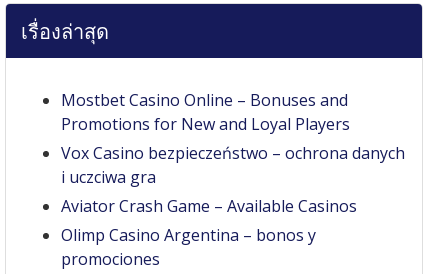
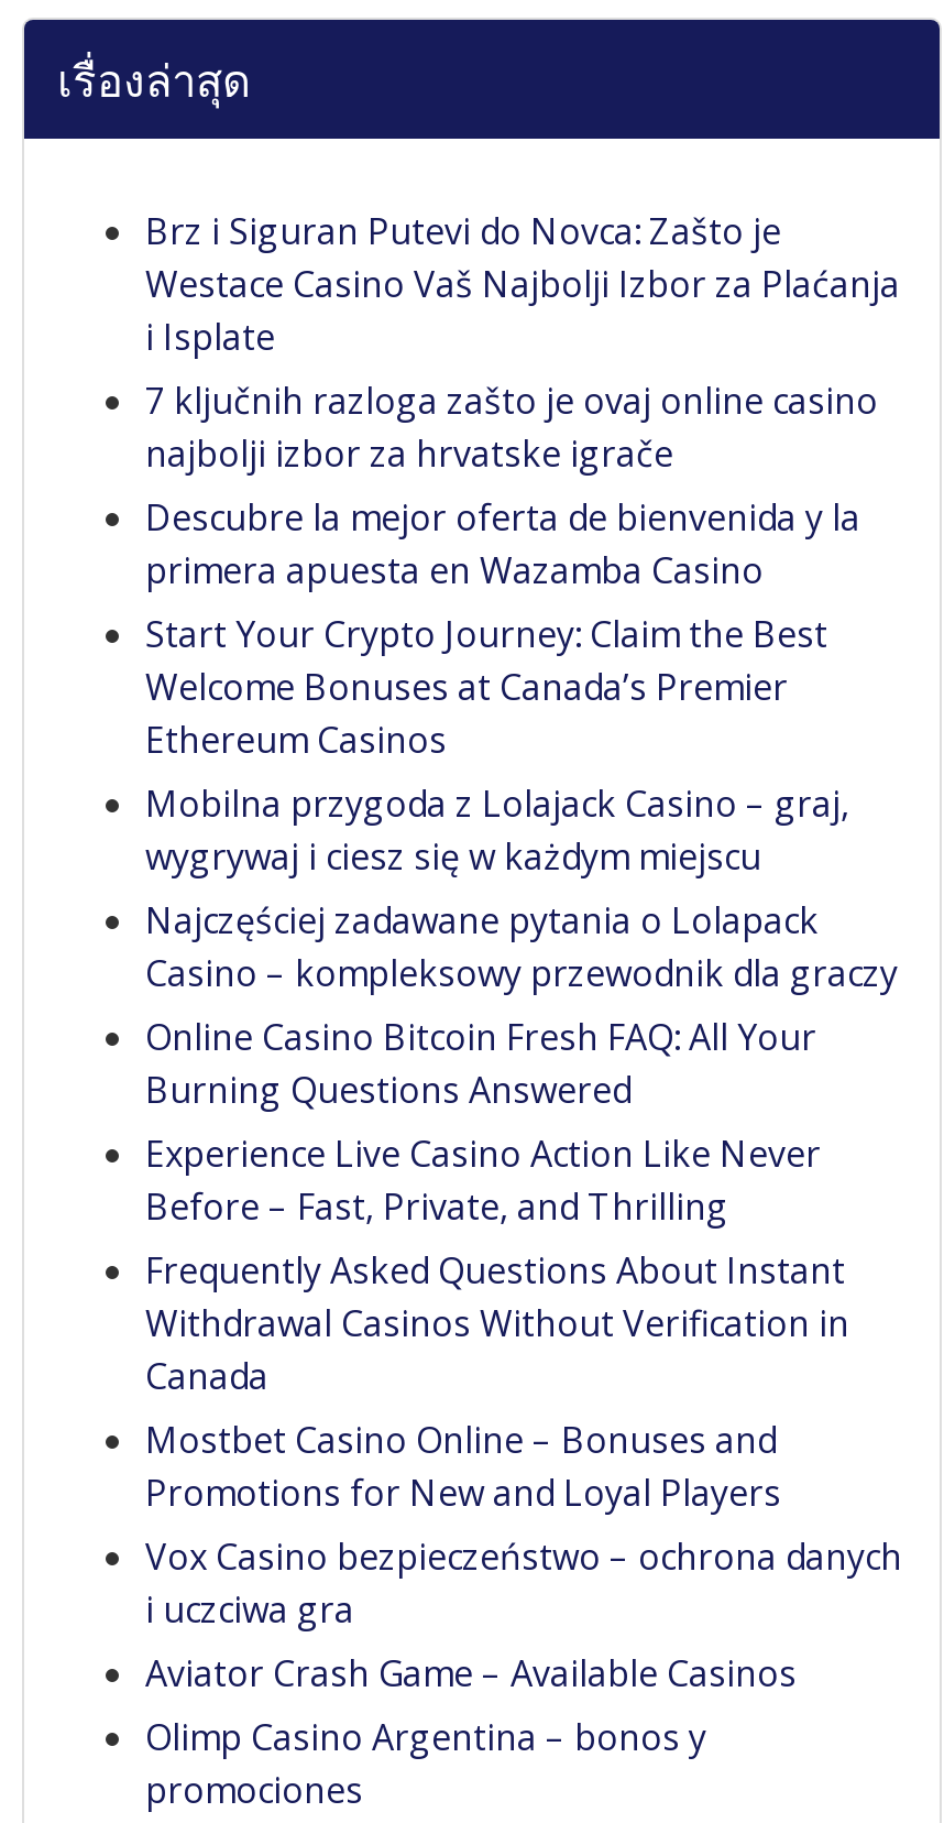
none -> [145,207,900,1401] Brz i Siguran Putevi do Novca: Zašto je | Westace Casino Vaš Najbolji Izbor za Plaćanja | i Isplate | 7 ključnih razloga zašto je ovaj online casino | najbolji izbor za hrvatske igrače | Descubre la mejor oferta de bienvenida y la | primera apuesta en Wazamba Casino | Start Your Crypto Journey: Claim the Best | Welcome Bonuses at Canada’s Premier | Ethereum Casinos | Mobilna przygoda z Lolajack Casino – graj, | wygrywaj i ciesz się w każdym miejscu | Najczęściej zadawane pytania o Lolapack | Casino – kompleksowy przewodnik dla graczy | Online Casino Bitcoin Fresh FAQ: All Your | Burning Questions Answered | Experience Live Casino Action Like Never | Before – Fast, Private, and Thrilling | Frequently Asked Questions About Instant | Withdrawal Casinos Without Verification in | Canada

